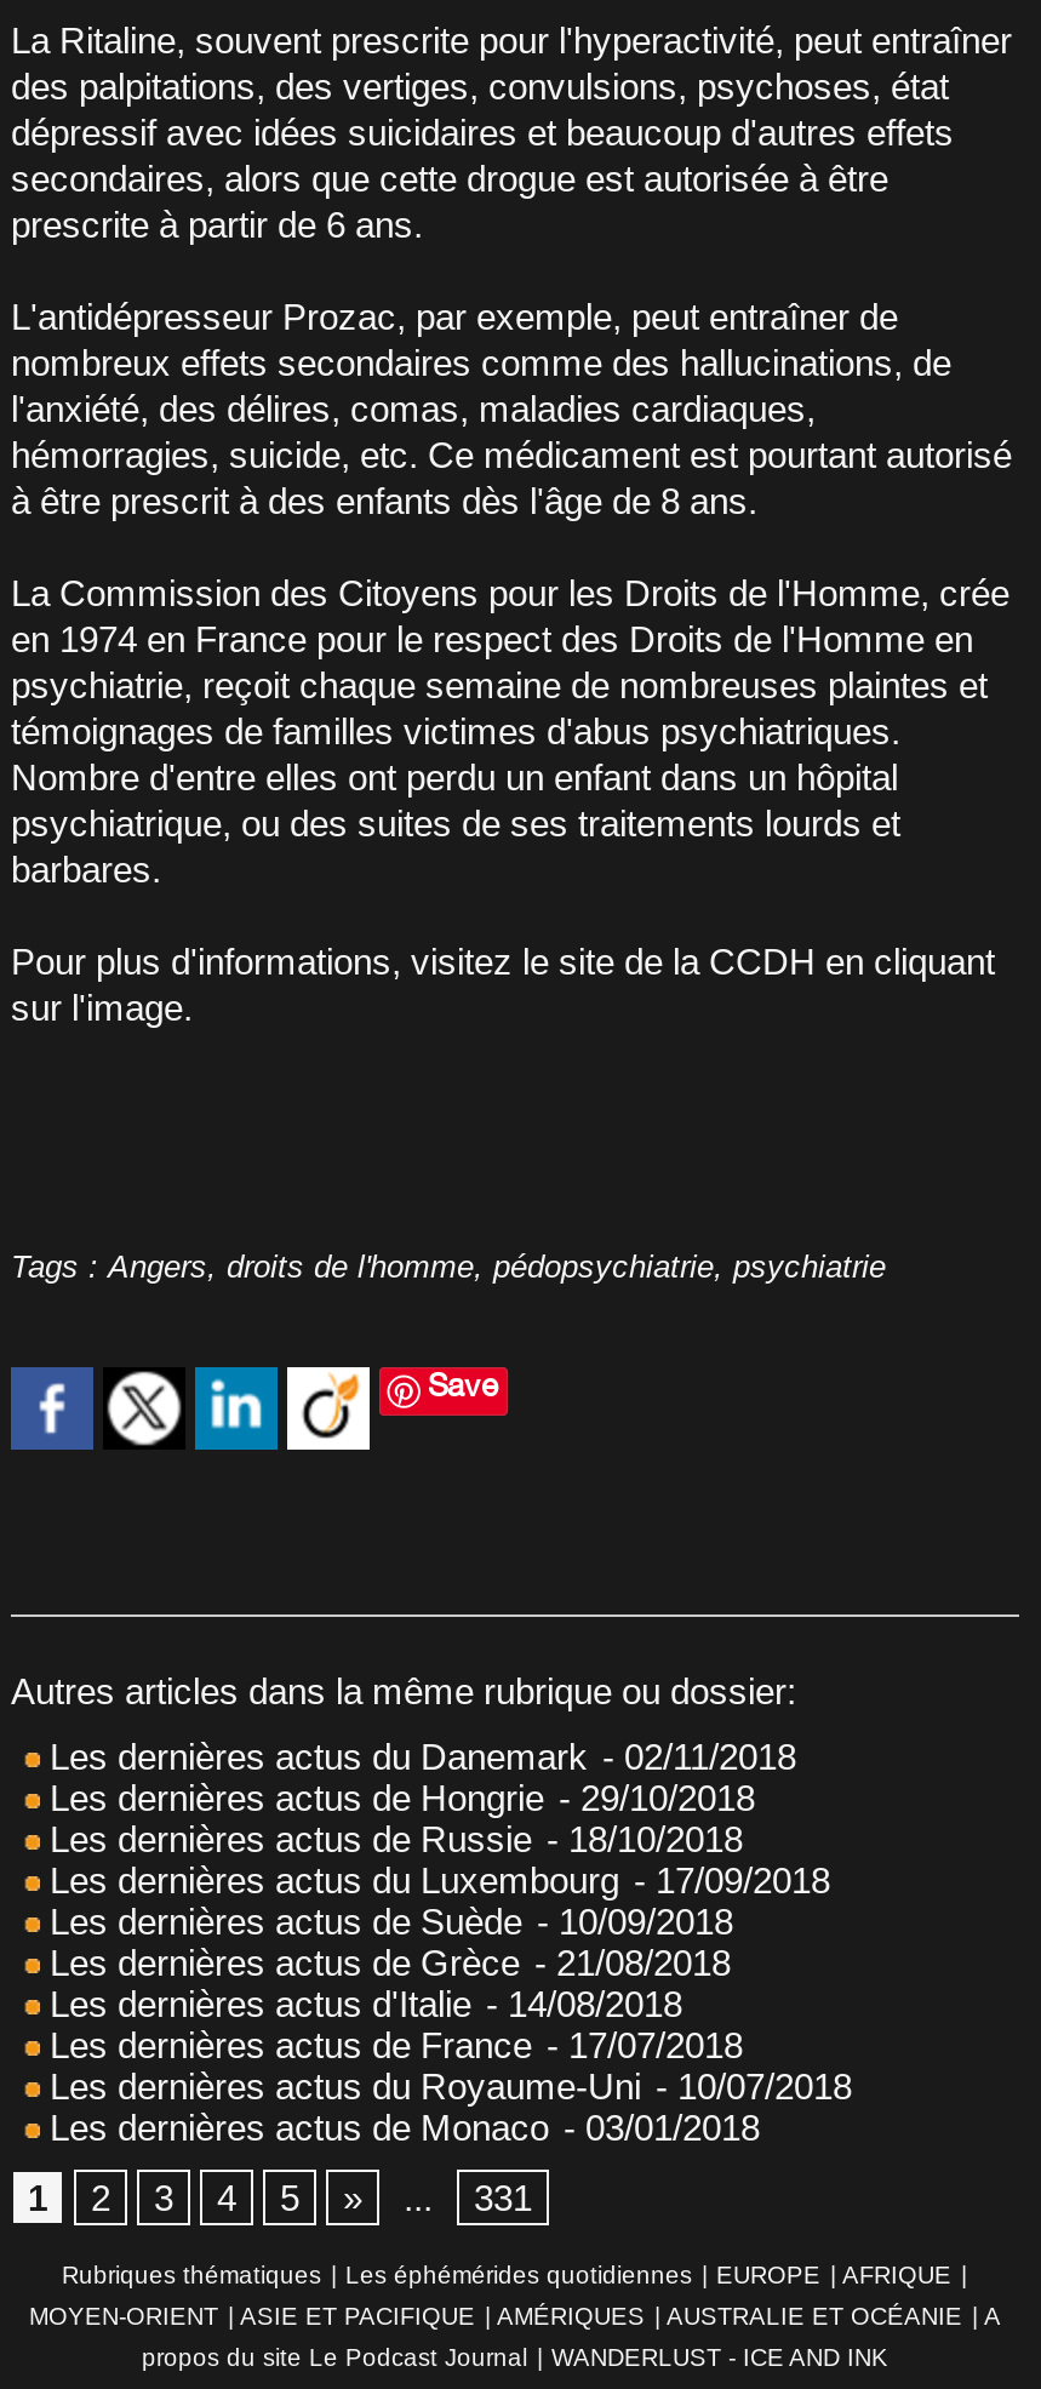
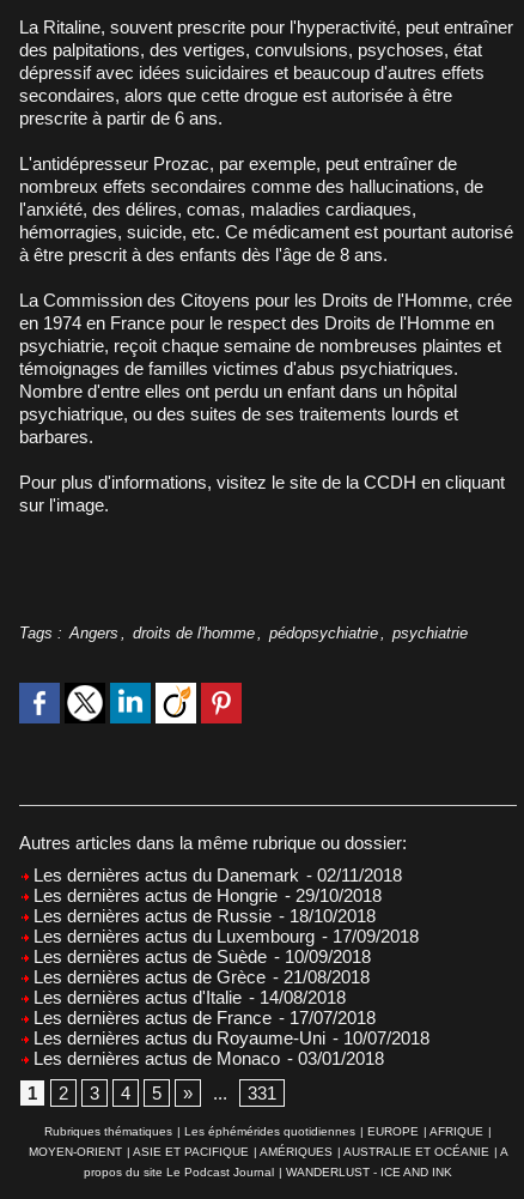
[11,1247,886,1402] Tags: Angers, droits de l'homme, pédopsychiatrie, psychiatrie | Save -> [19,623,468,641] Tags: Angers , droits de l'homme , pédopsychiatrie , psychiatrie
[379,1370,462,1450] [image] -> [200,684,243,725] [image]

